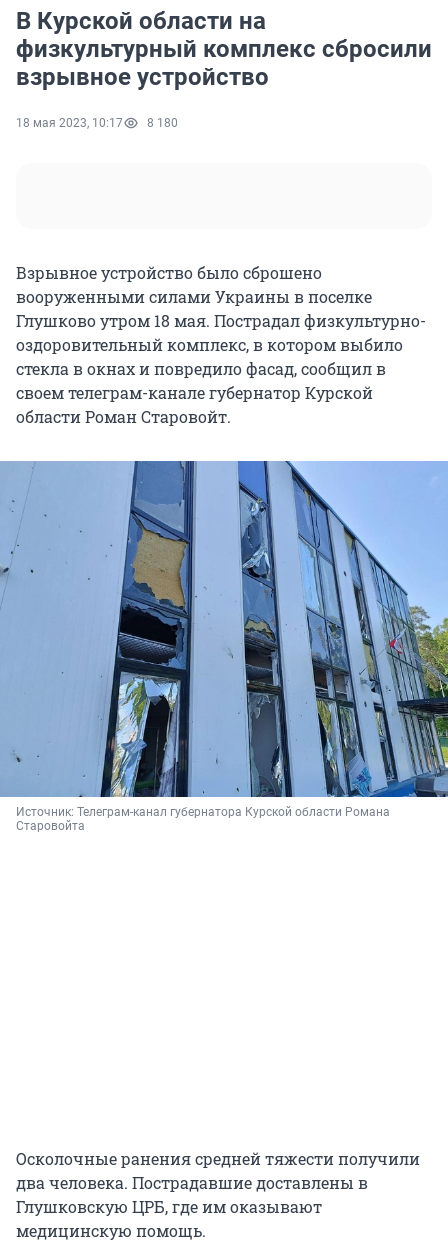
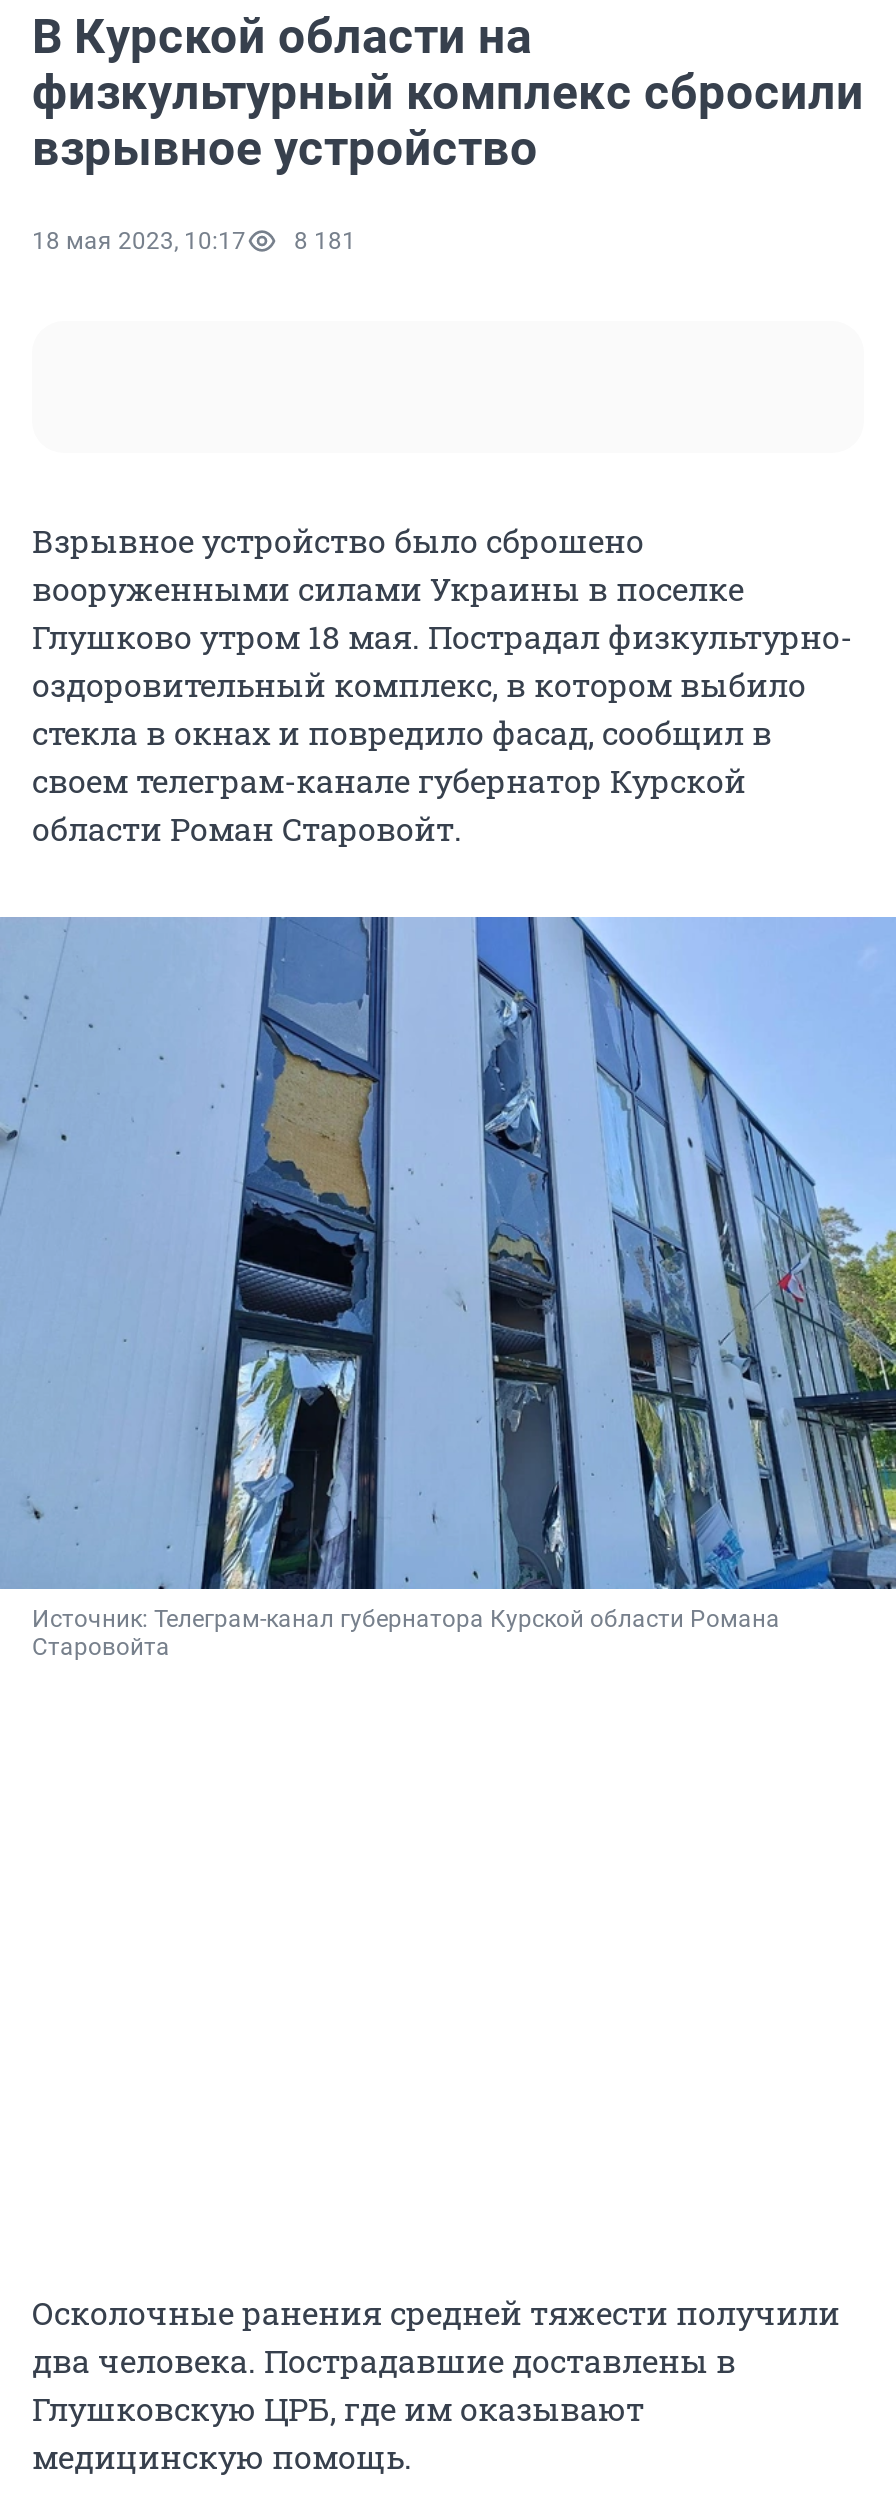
[16,116,178,130] 18 мая 2023, 10:17 8 180 -> [32,227,356,255] 18 мая 2023, 10:17 8 181

